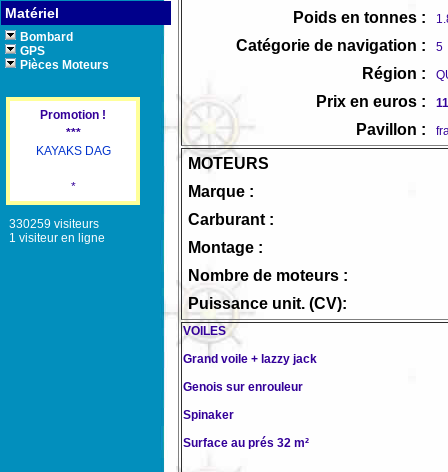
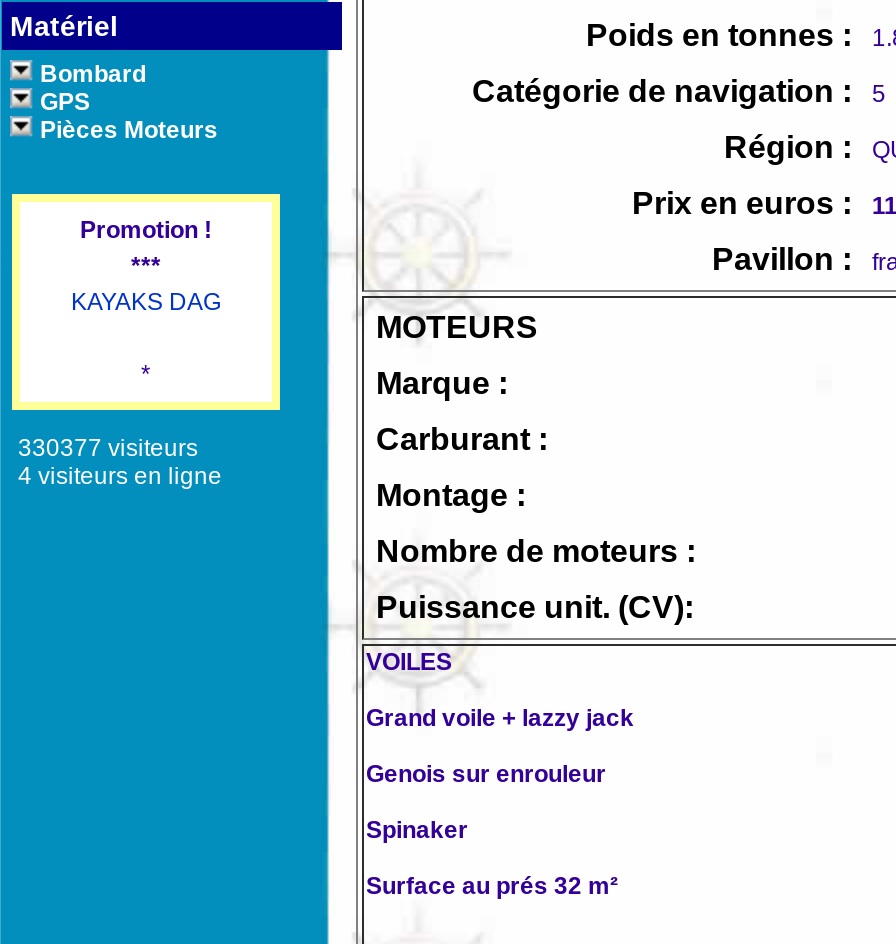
[6,217,99,231] 330259 visiteurs -> [12,434,198,462] 330377 visiteurs
[6,231,105,245] 1 visiteur en ligne -> [12,462,222,490] 4 visiteurs en ligne

